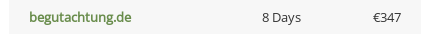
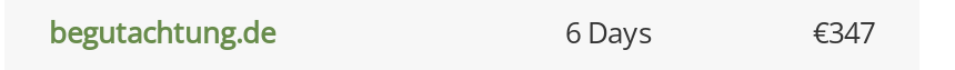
[261,8,300,26] 8 Days -> [565,13,652,53] 6 Days

